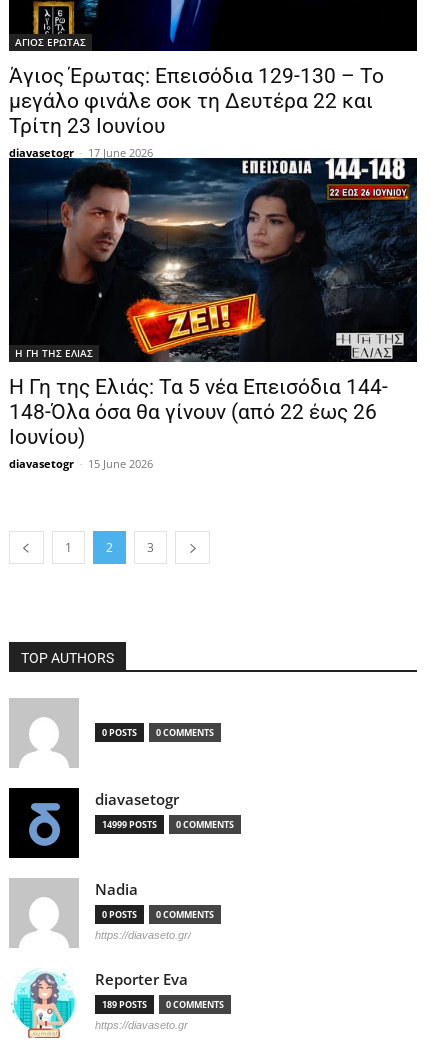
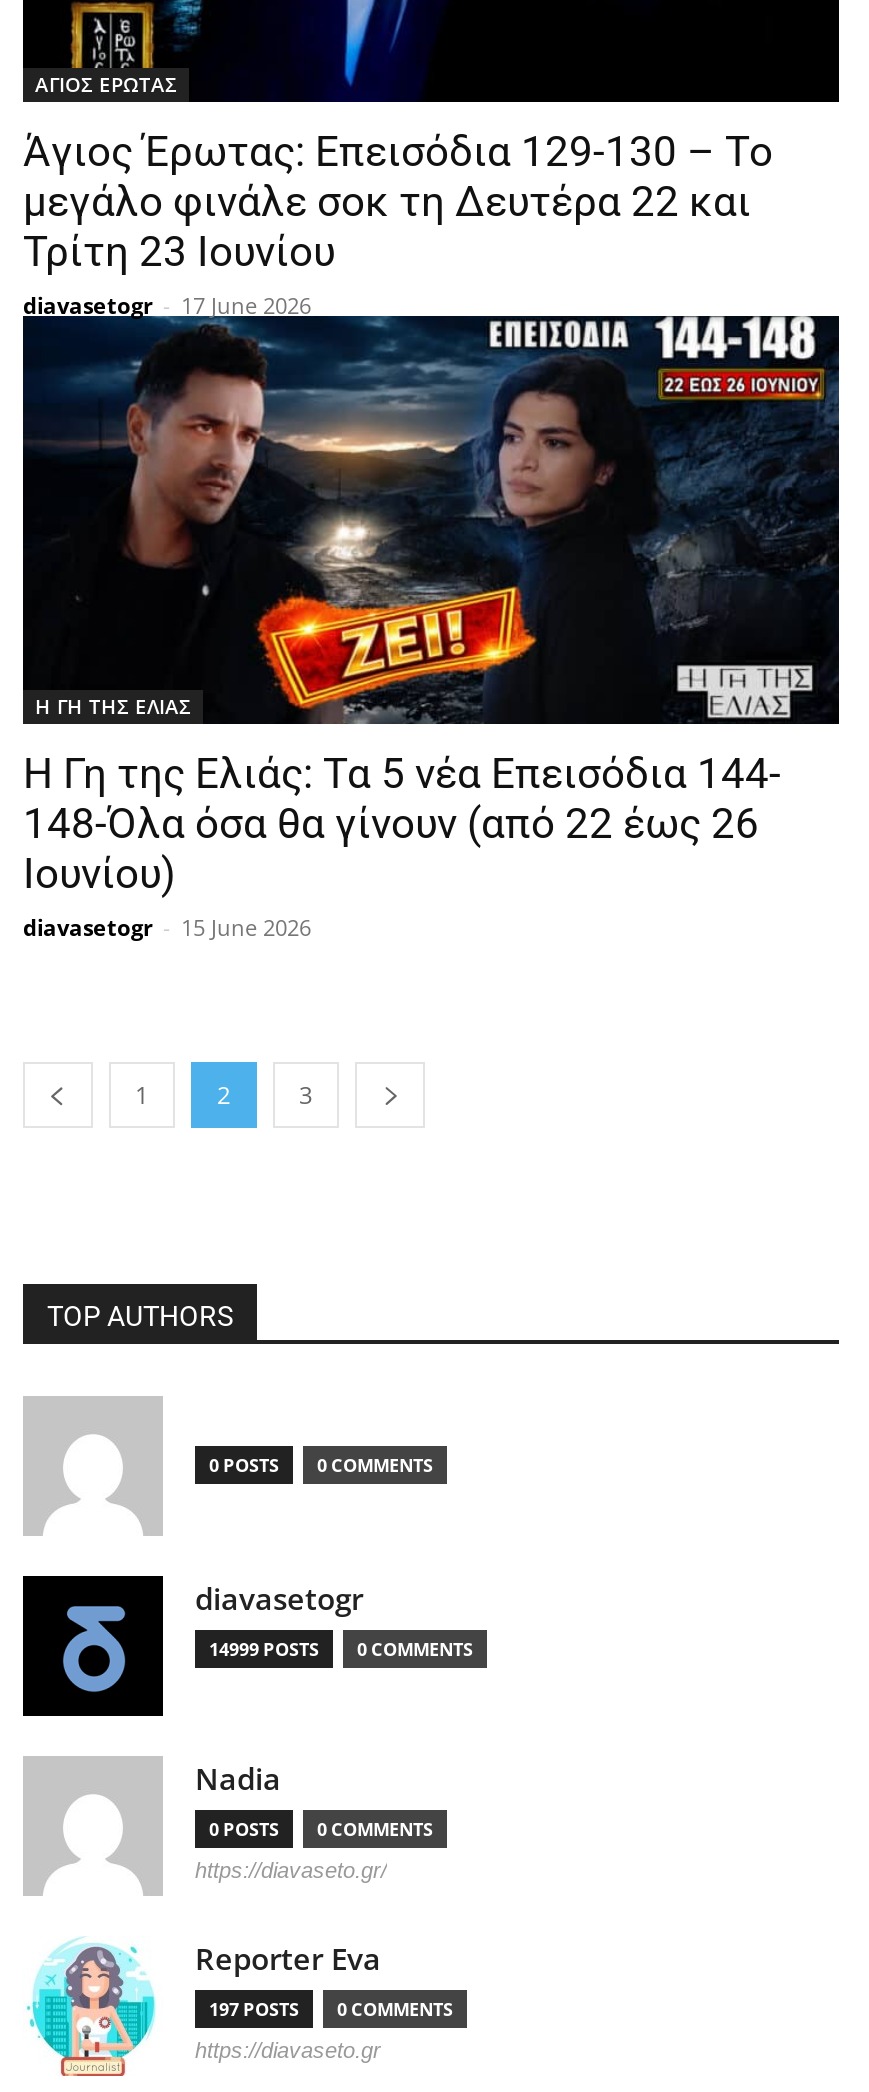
[102,998,224,1011] 189 POSTS 0 COMMENTS -> [209,1996,453,2022] 197 POSTS 0 COMMENTS

